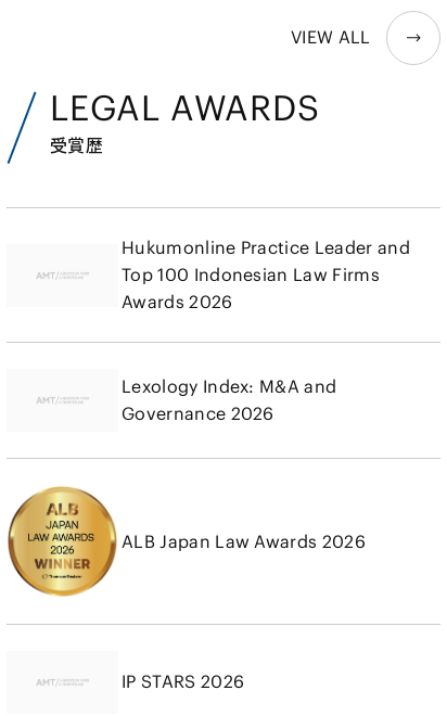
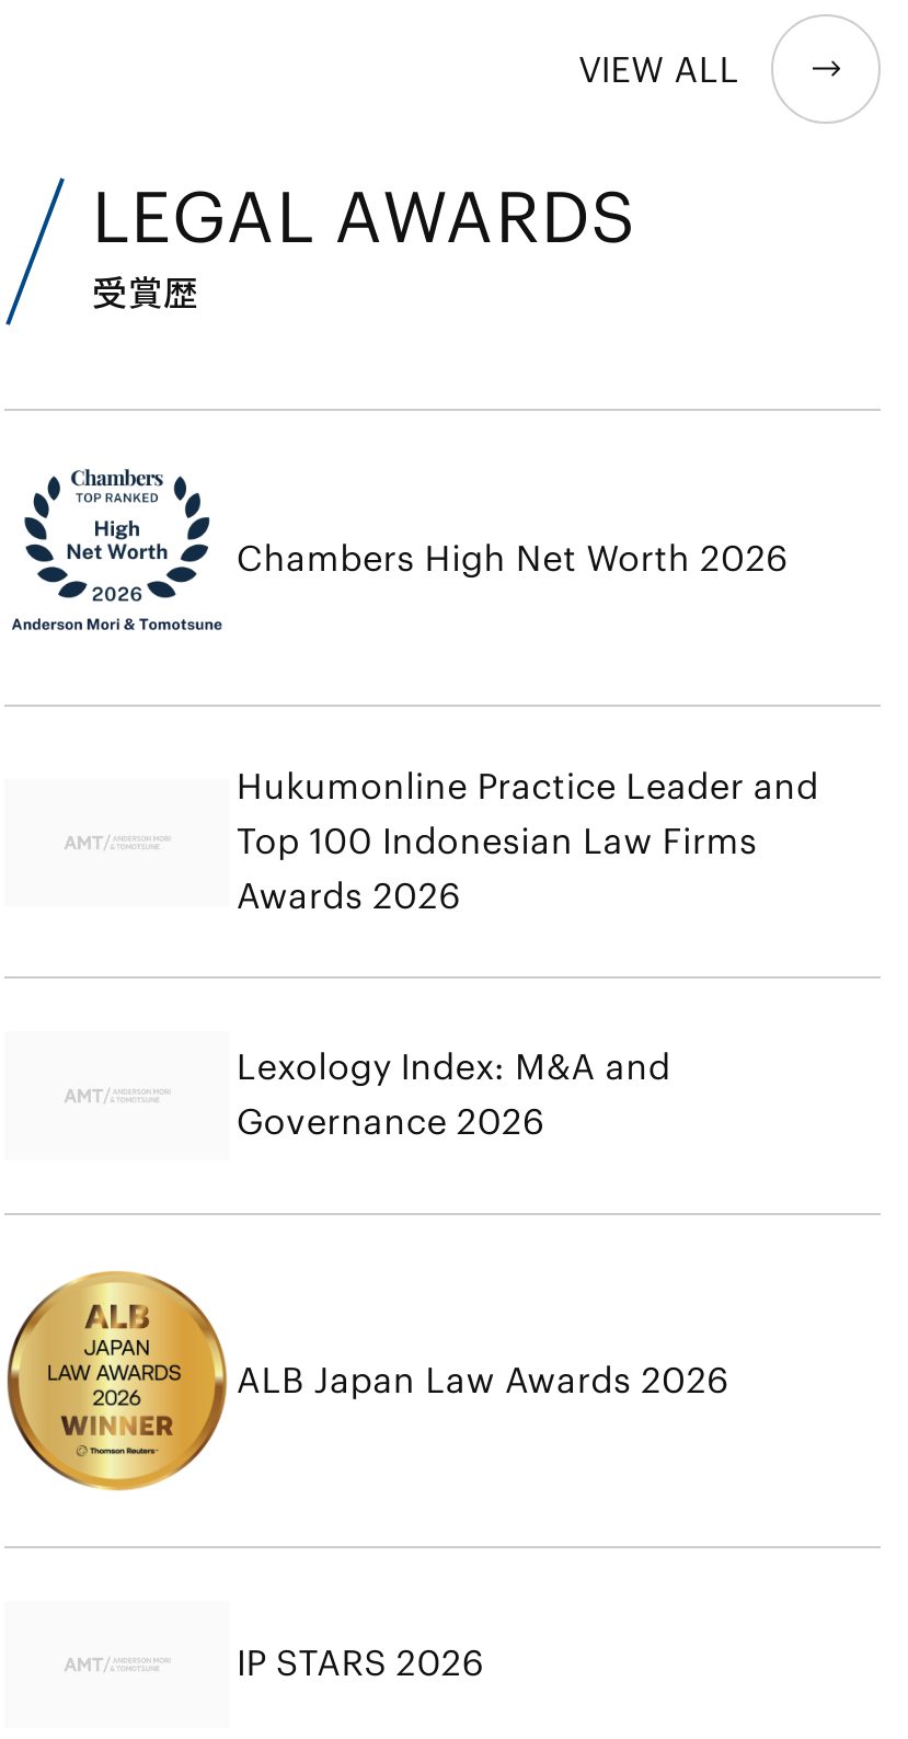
none -> [11,467,789,633] [image] | Chambers High Net Worth 2026

